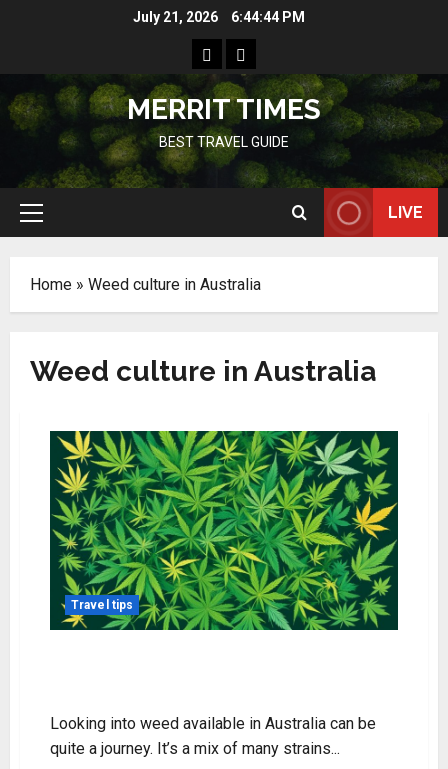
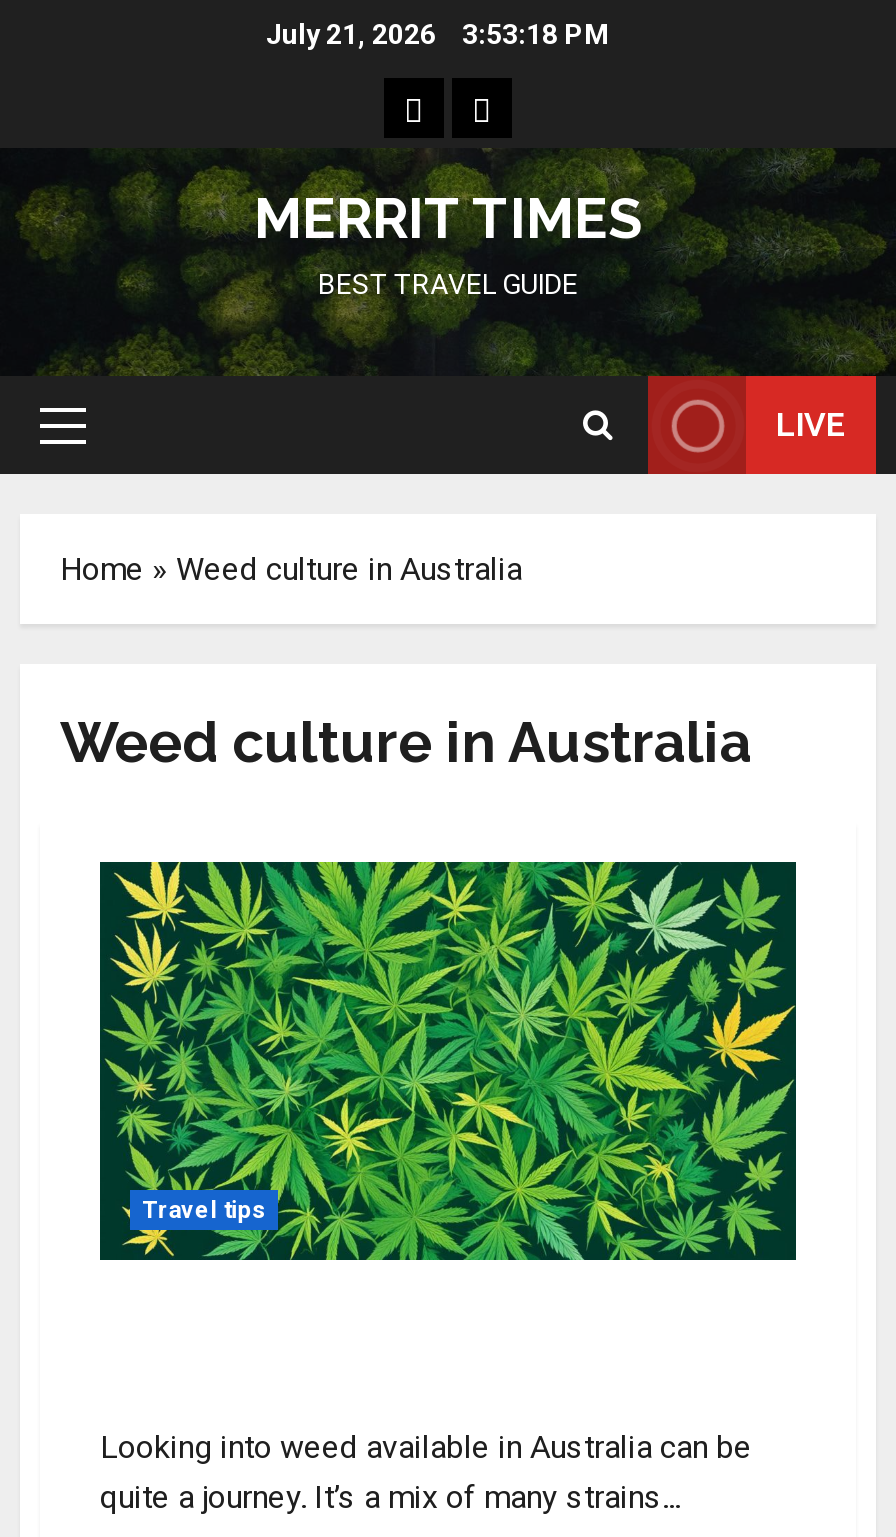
[133,9,305,25] July 21, 2026 6:44:44 PM -> [266,18,610,50] July 21, 2026 3:53:18 PM

